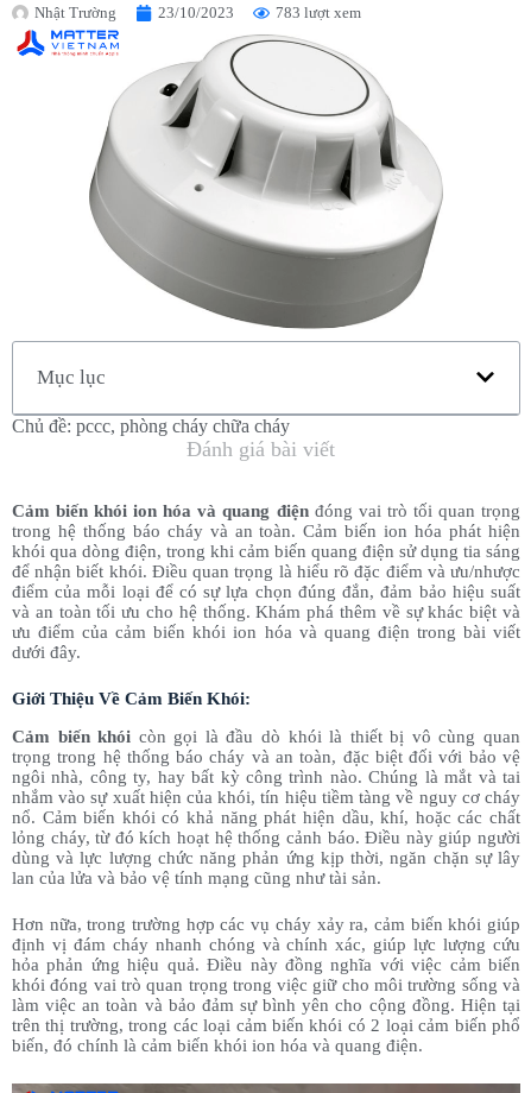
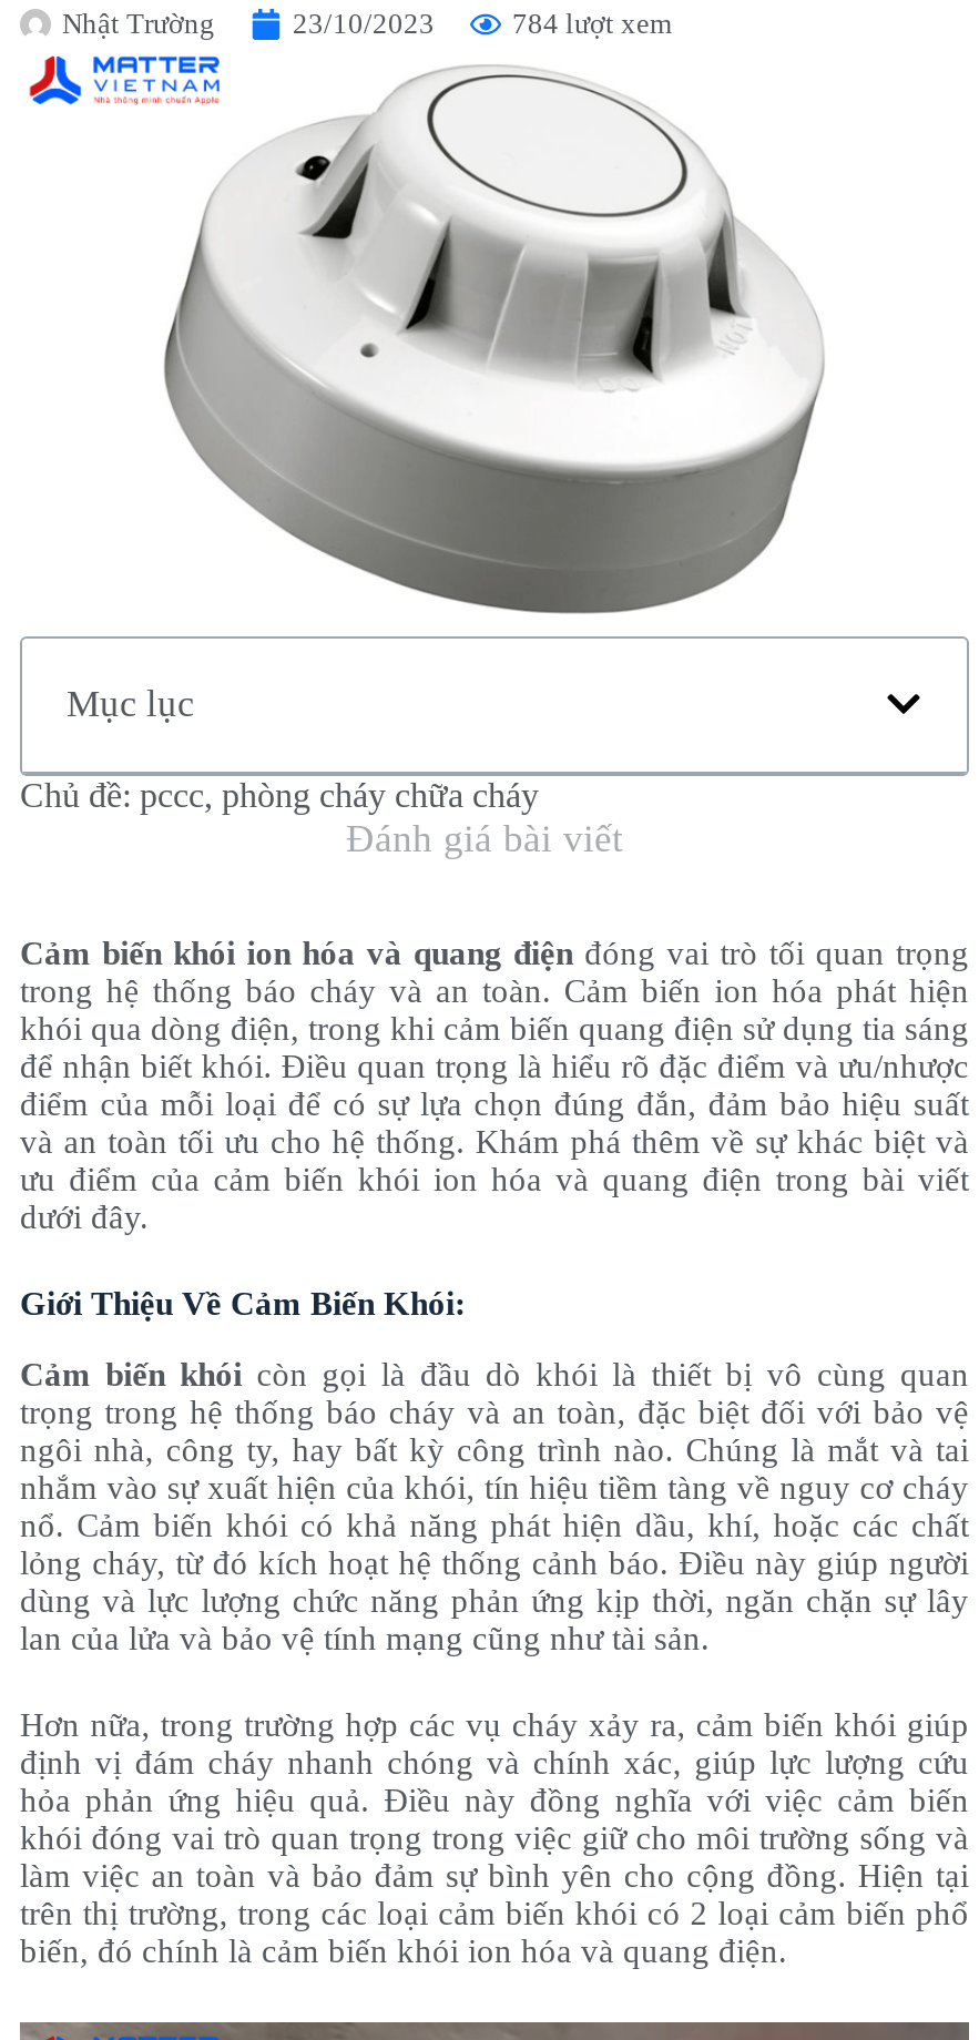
[276,4,361,21] 783 lượt xem -> [512,7,672,40] 784 lượt xem

